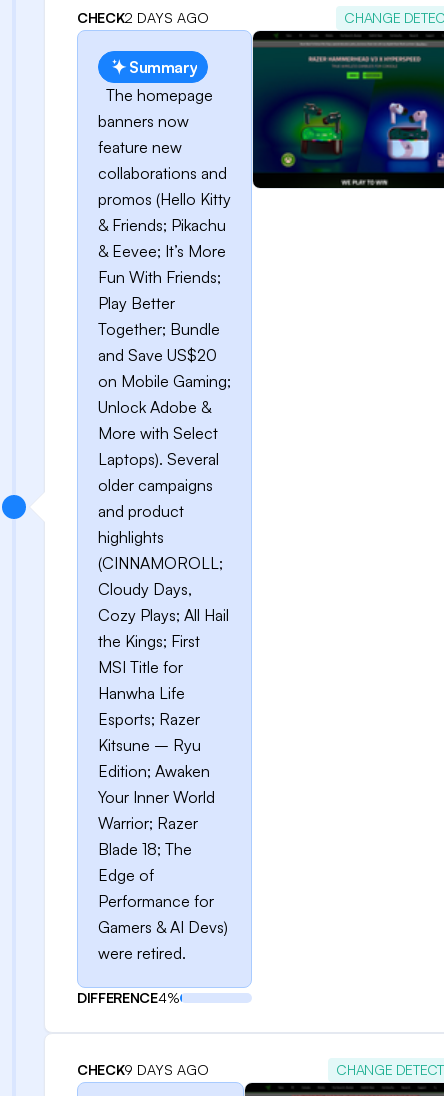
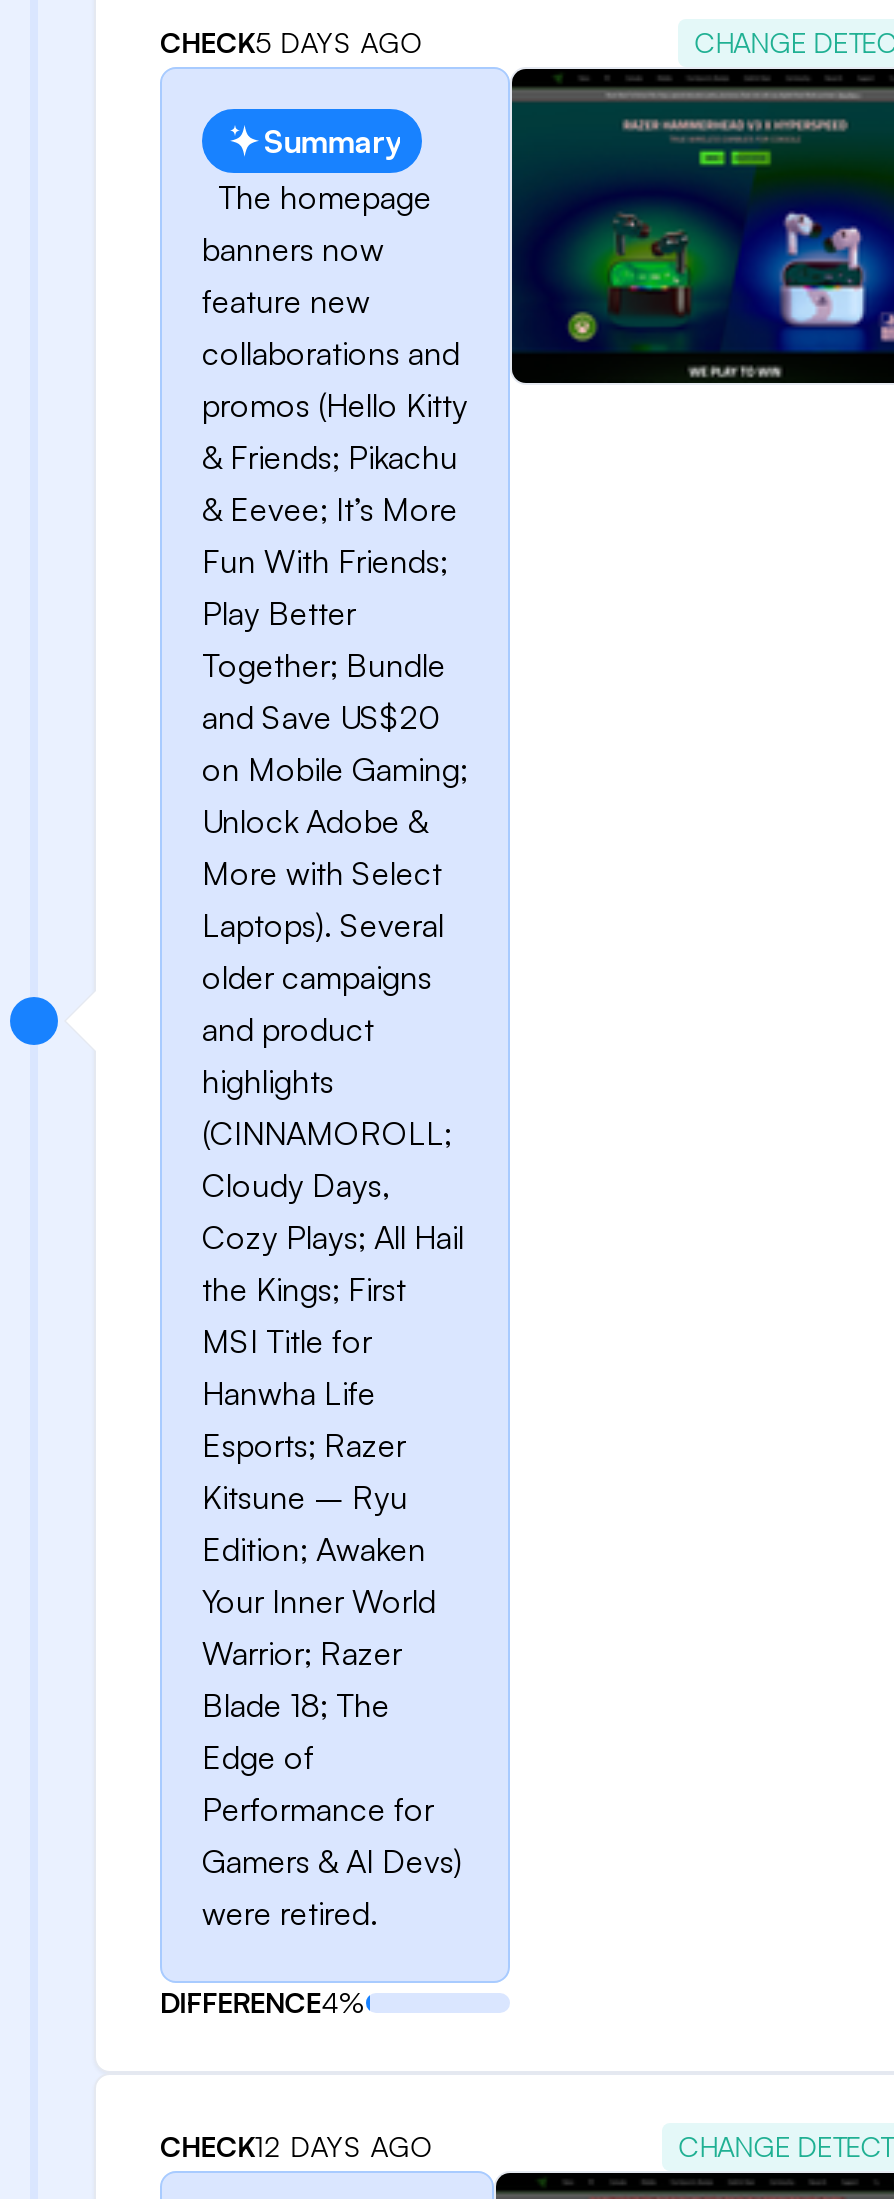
[77,9,209,26] CHECK2 DAYS AGO -> [160,25,424,59] CHECK5 DAYS AGO
[77,1061,209,1078] CHECK9 DAYS AGO -> [160,2129,434,2163] CHECK12 DAYS AGO

